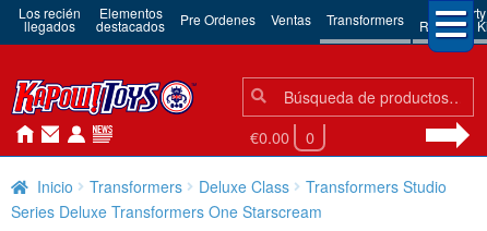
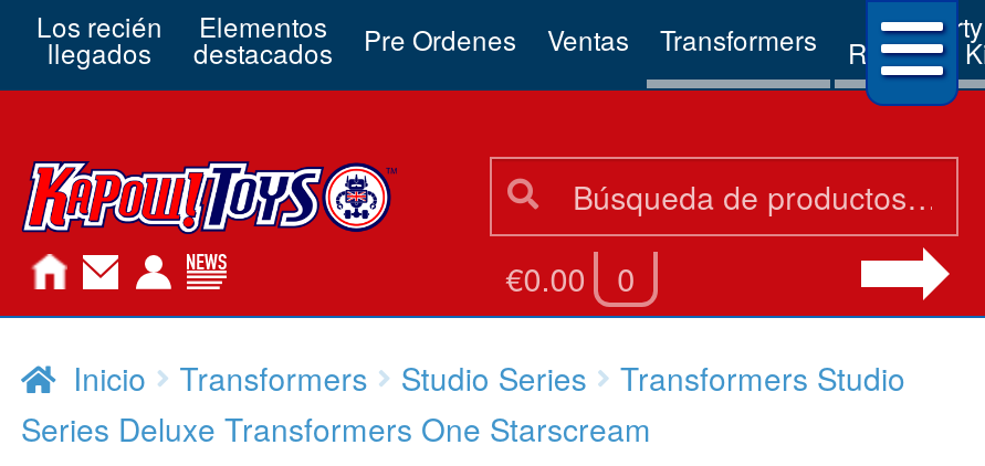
[199,175,289,197] Deluxe Class -> [401,356,587,400] Studio Series

